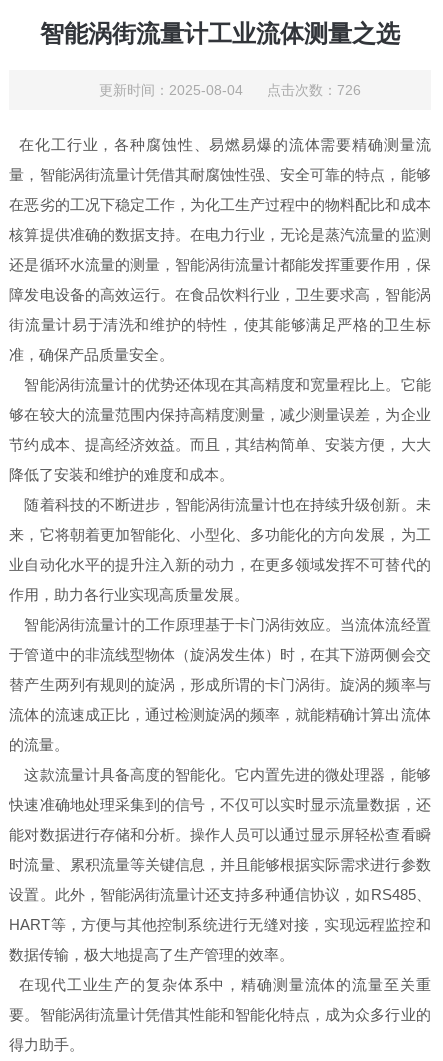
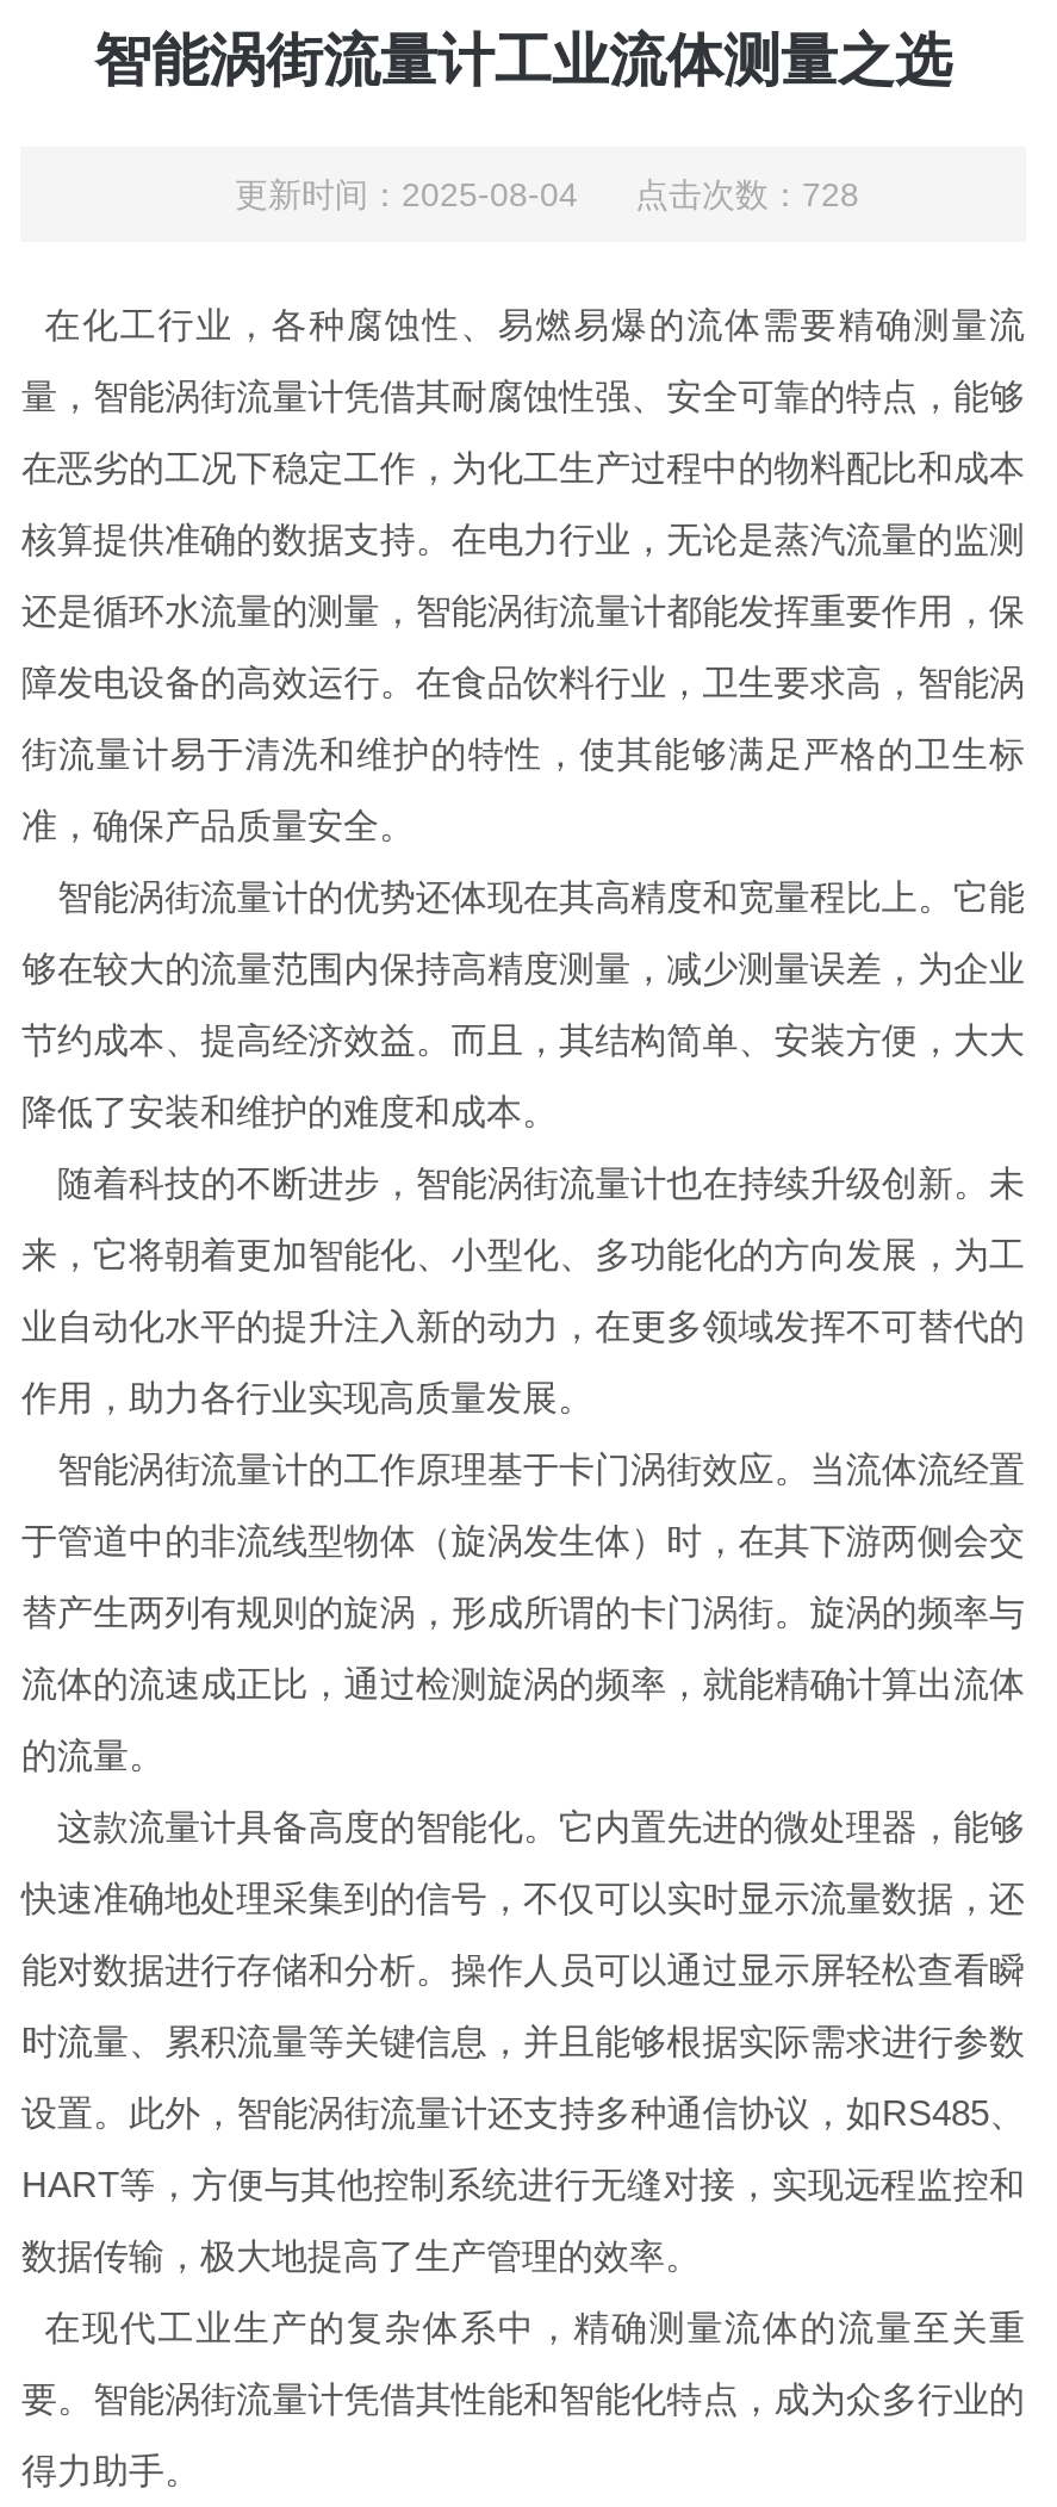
[99,82,361,98] 更新时间：2025-08-04 点击次数：726 -> [235,175,859,214] 更新时间：2025-08-04 点击次数：728

